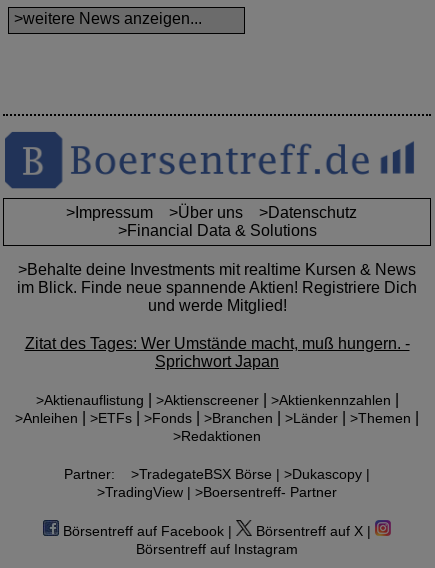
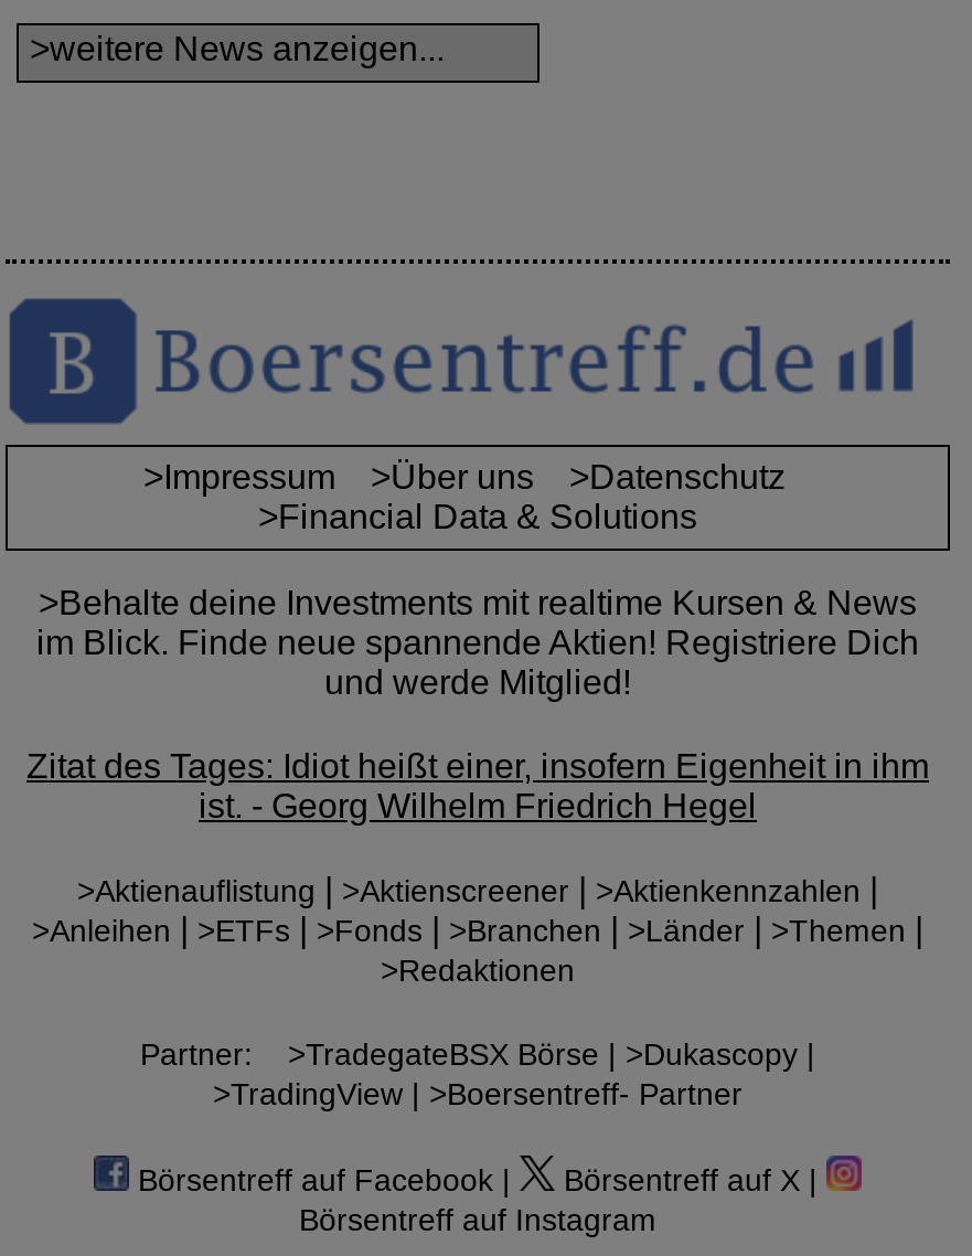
[24,335,409,370] Zitat des Tages: Wer Umstände macht, muß hungern. - | Sprichwort Japan -> [26,748,929,825] Zitat des Tages: Idiot heißt einer, insofern Eigenheit in ihm | ist. - Georg Wilhelm Friedrich Hegel

